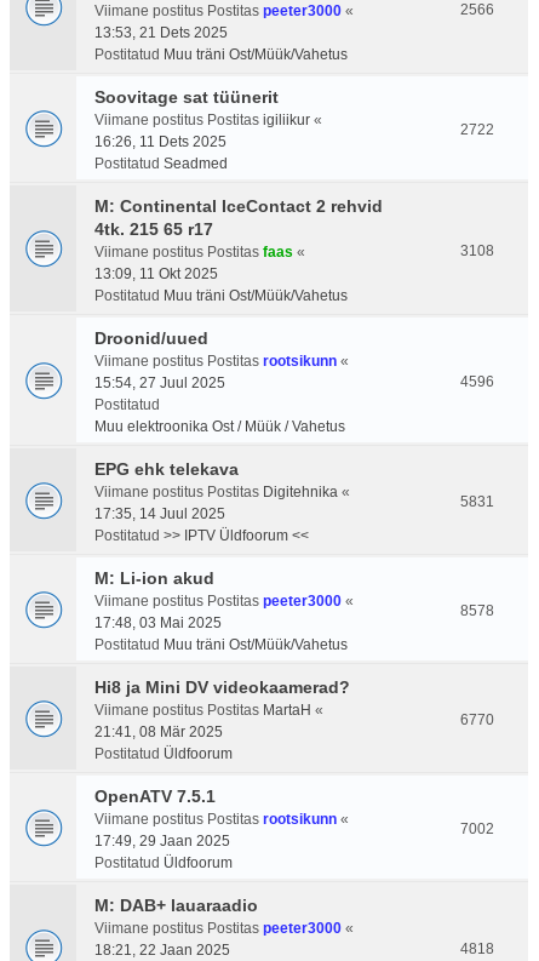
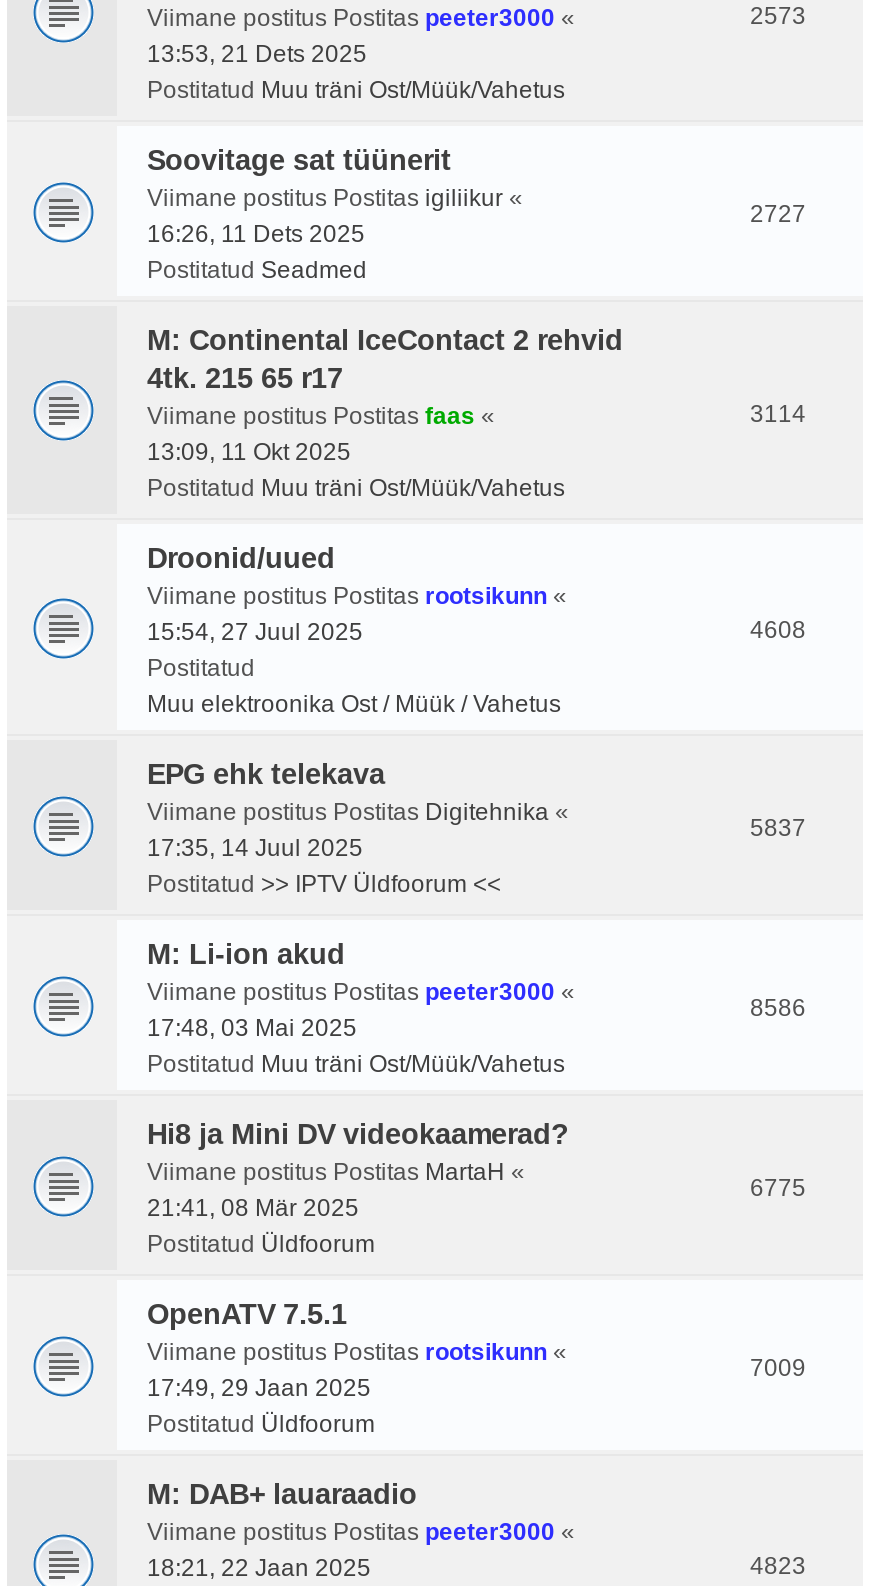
[460,1,494,18] 2566 -> [750,2,806,30] 2573
[460,121,494,138] 2722 -> [750,200,806,228] 2727
[460,242,494,259] 3108 -> [750,400,806,428] 3114
[460,373,494,390] 4596 -> [750,616,806,644] 4608
[460,493,494,510] 5831 -> [750,814,806,842] 5837
[460,602,494,619] 8578 -> [750,994,806,1022] 8586
[460,711,494,728] 6770 -> [750,1174,806,1202] 6775
[460,820,494,837] 7002 -> [750,1354,806,1382] 7009
[460,940,494,957] 4818 -> [750,1552,806,1580] 4823

